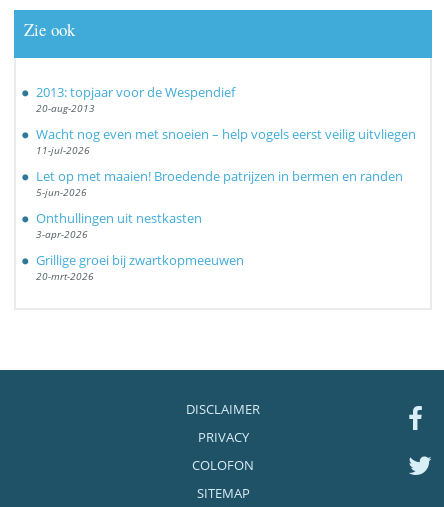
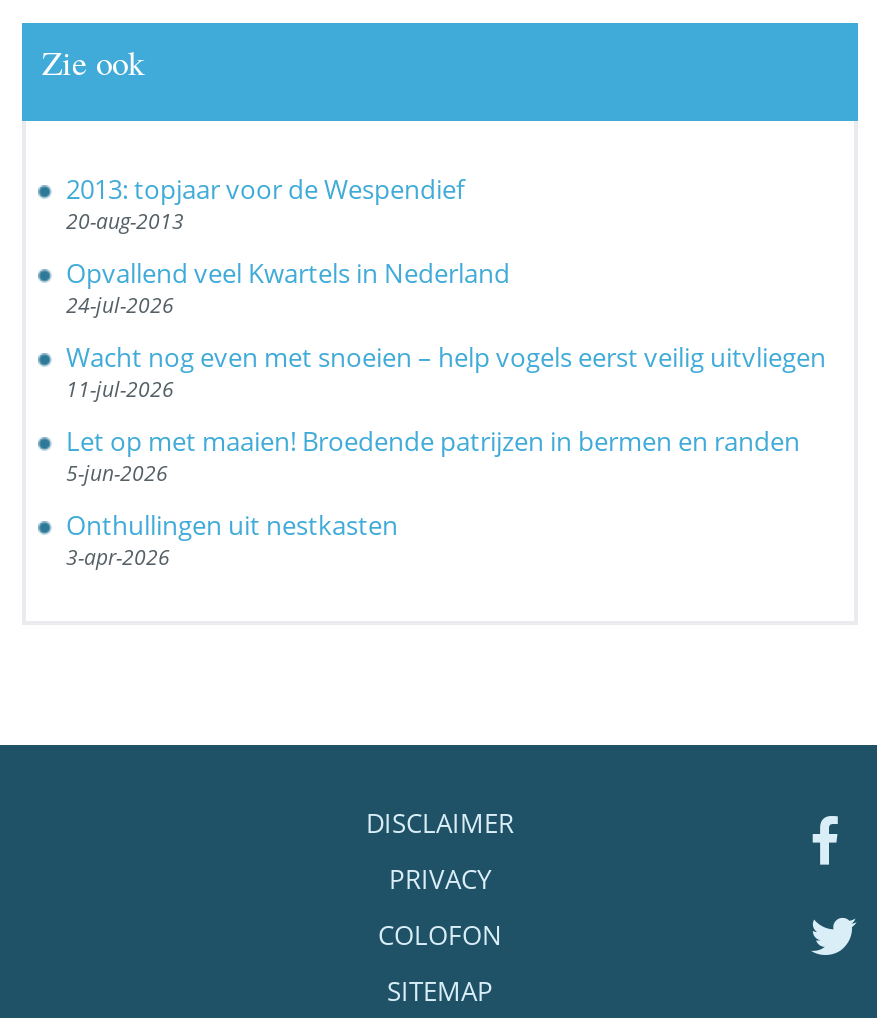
none -> [66,255,510,319] Opvallend veel Kwartels in Nederland | 24-jul-2026
moved [36,125,416,241] -> [66,339,826,571]: Wacht nog even met snoeien – help vogels eerst veilig uitvliegen | 11-jul-2026 | Let op met maaien! Broedende patrijzen in bermen en randen | 5-jun-2026 | Onthullingen uit nestkasten | 3-apr-2026
[36,251,244,283] Grillige groei bij zwartkopmeeuwen | 20-mrt-2026 -> none

